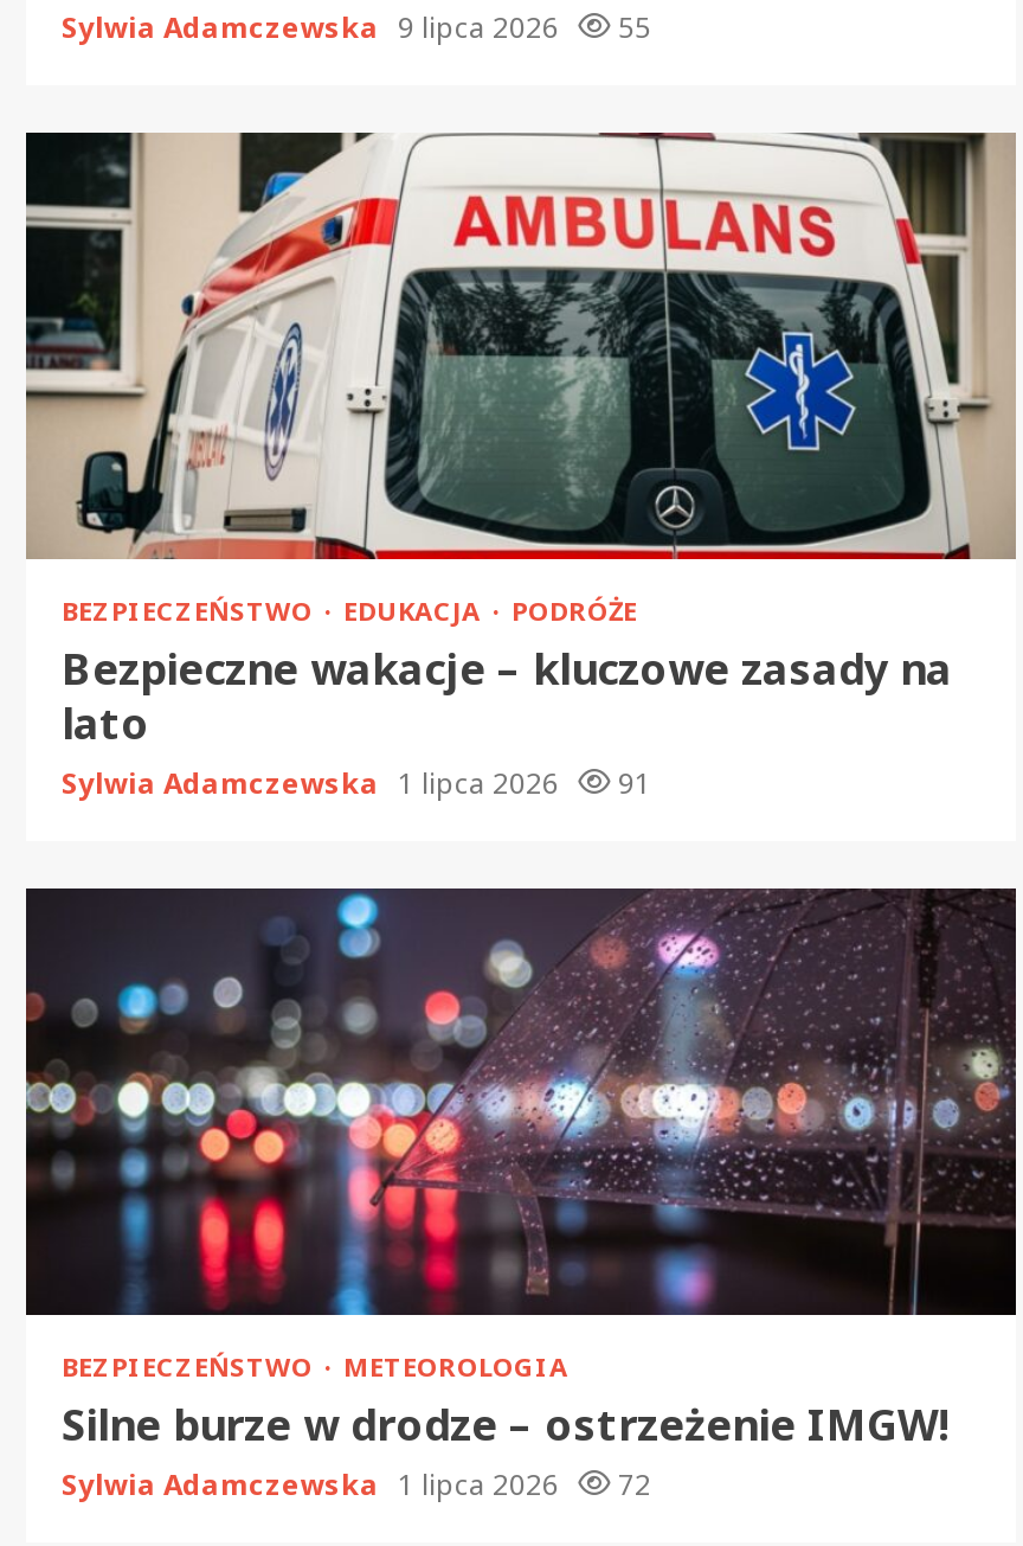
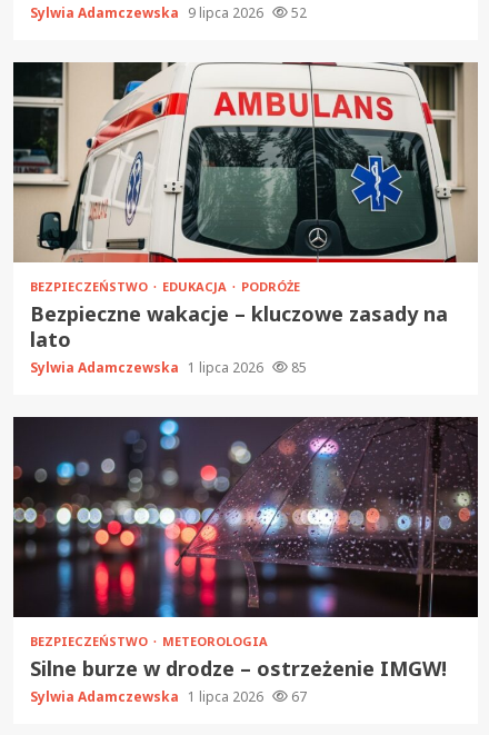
[62,7,651,47] Sylwia Adamczewska 9 lipca 2026 55 -> [30,3,307,22] Sylwia Adamczewska 9 lipca 2026 52
[62,763,651,803] Sylwia Adamczewska 1 lipca 2026 91 -> [30,358,307,377] Sylwia Adamczewska 1 lipca 2026 85
[62,1464,651,1505] Sylwia Adamczewska 1 lipca 2026 72 -> [30,687,307,706] Sylwia Adamczewska 1 lipca 2026 67

